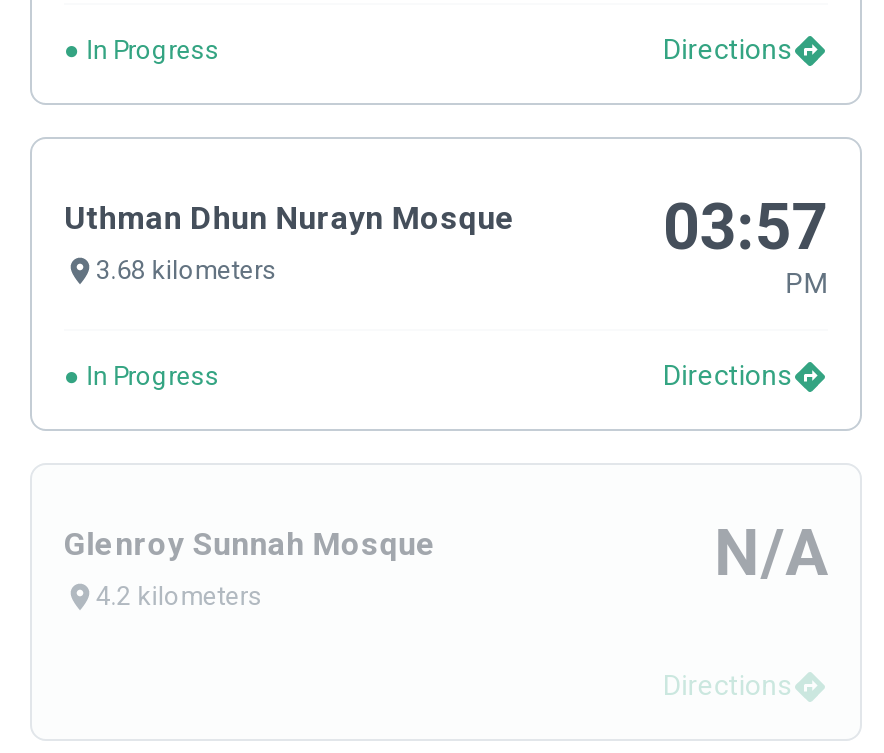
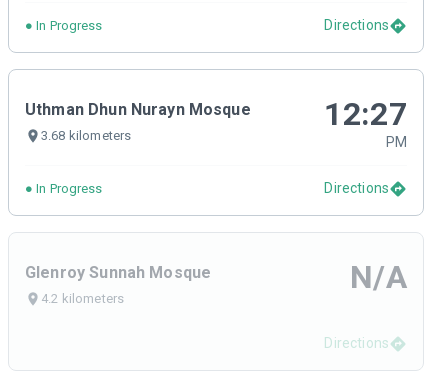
[663,189,828,265] 03:57 -> [324,95,407,133] 12:27

